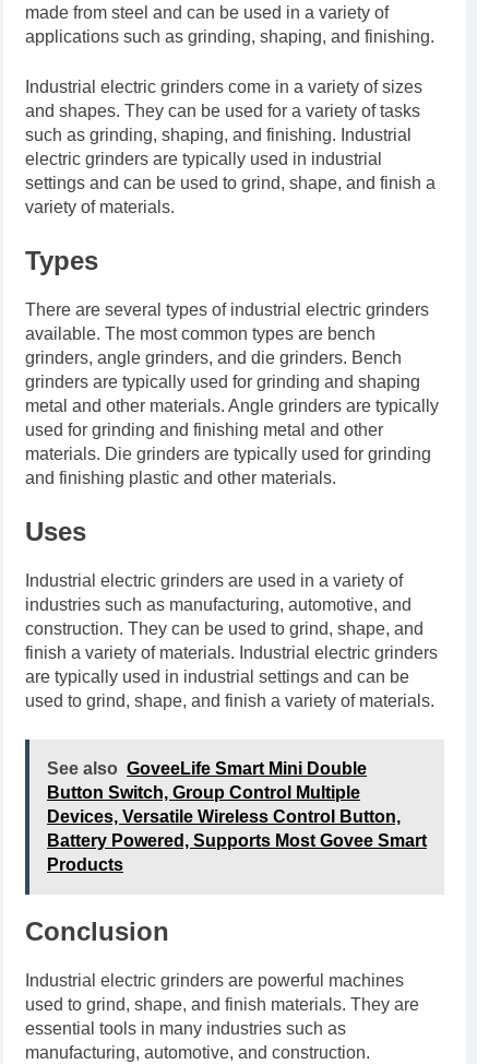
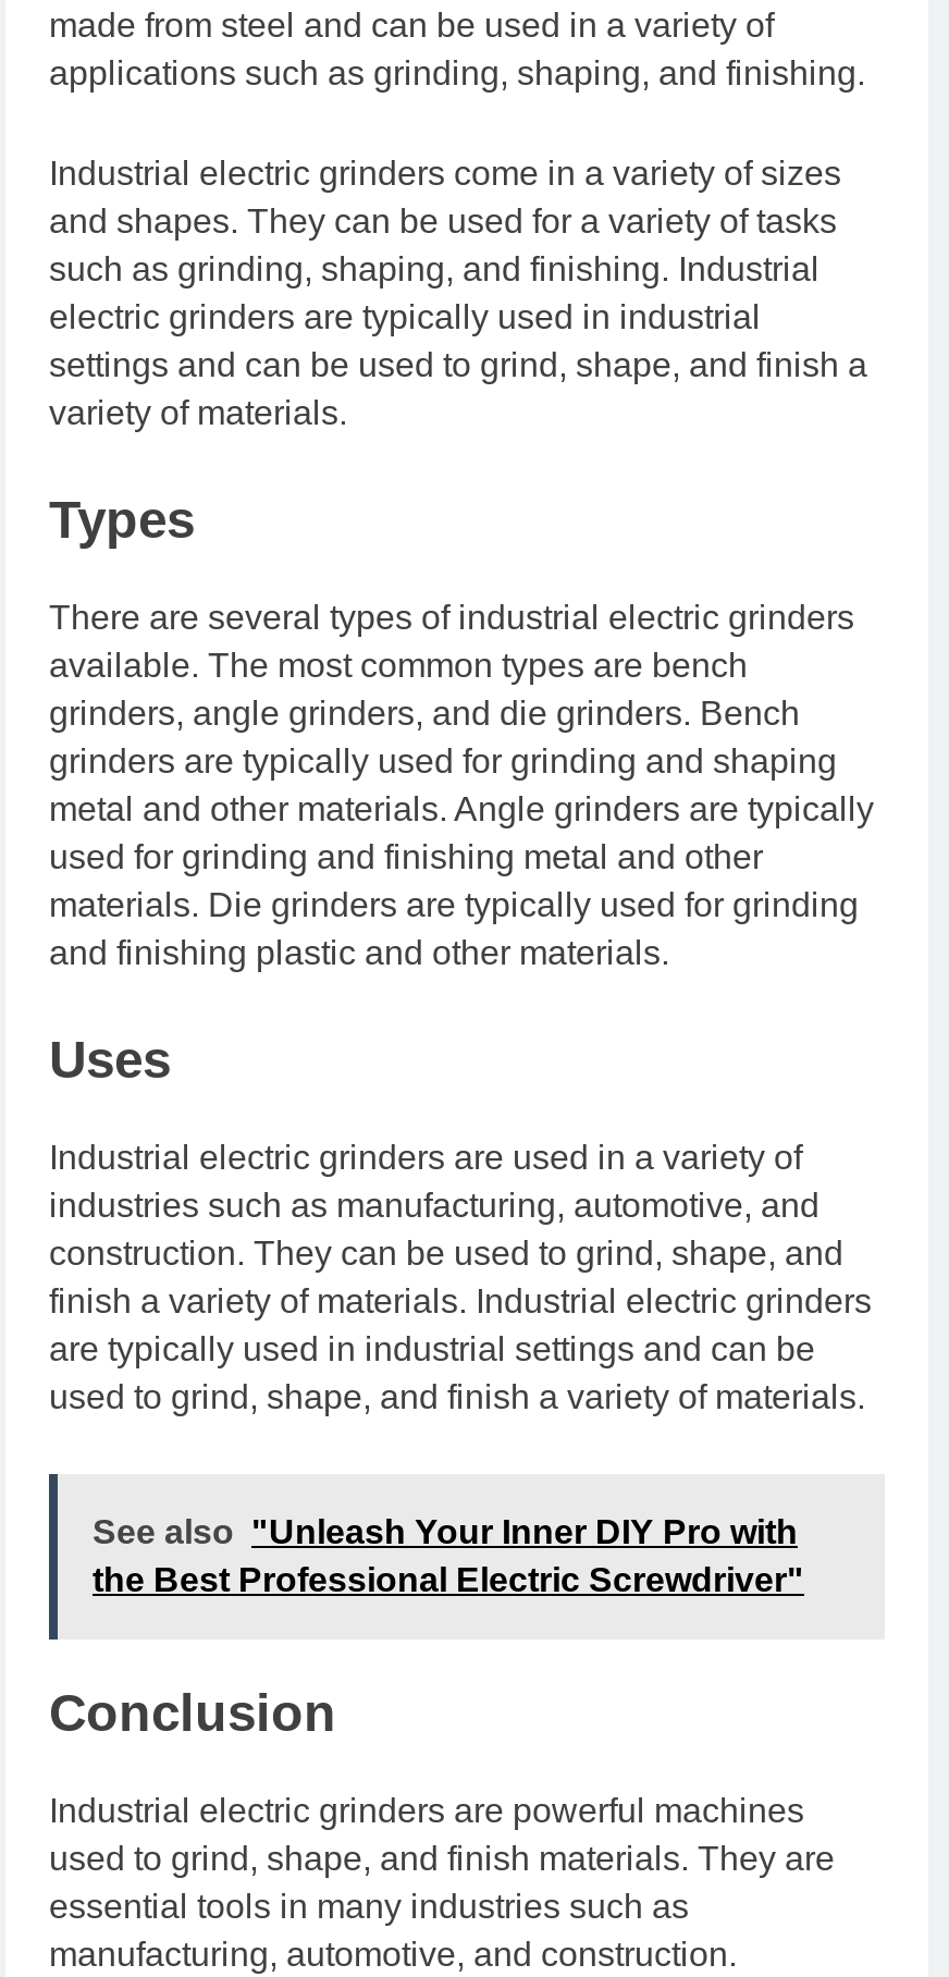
[47,759,427,874] See also GoveeLife Smart Mini Double | Button Switch, Group Control Multiple | Devices, Versatile Wireless Control Button, | Battery Powered, Supports Most Govee Smart | Products -> [93,1513,804,1598] See also "Unleash Your Inner DIY Pro with | the Best Professional Electric Screwdriver"

